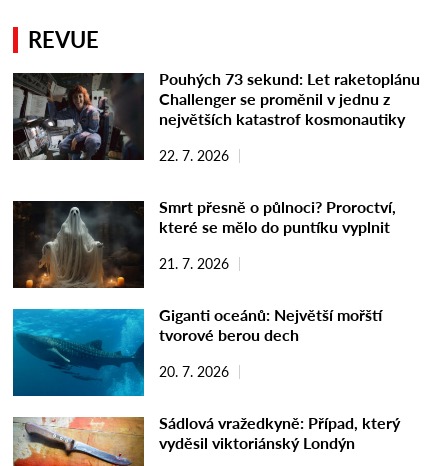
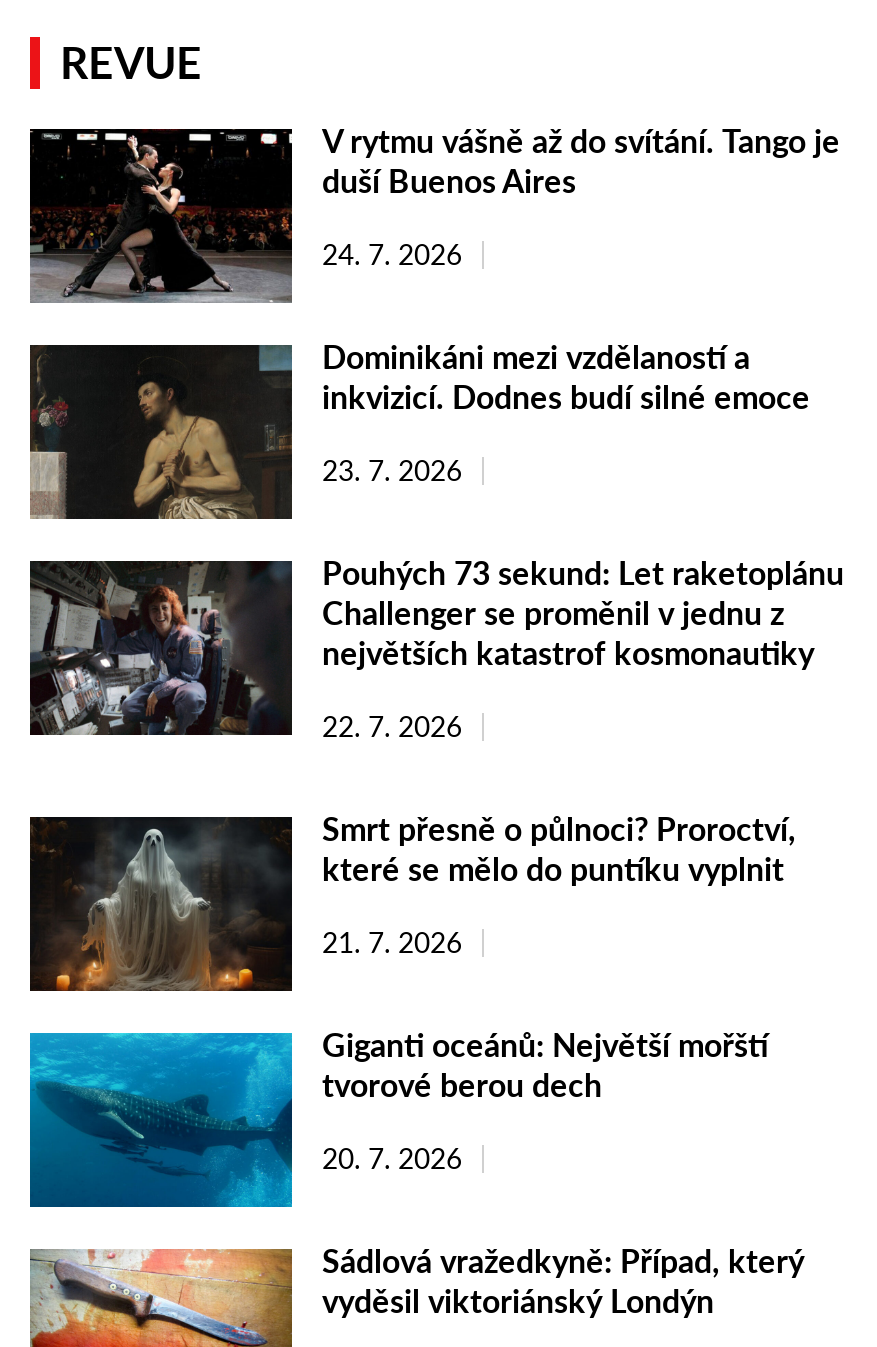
none -> [28,343,294,521] [image]
none -> [30,121,840,487] [image] | V rytmu vášně až do svítání. Tango je | duší Buenos Aires | 24. 7. 2026 | Dominikáni mezi vzdělaností a | inkvizicí. Dodnes budí silné emoce | 23. 7. 2026

